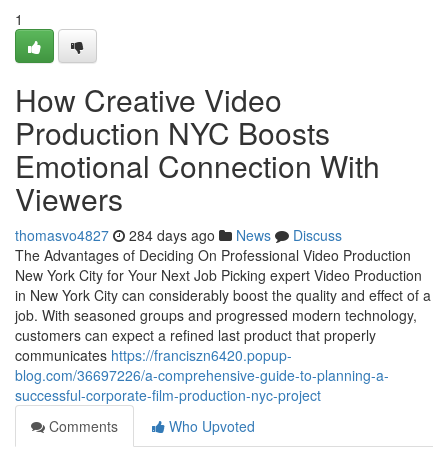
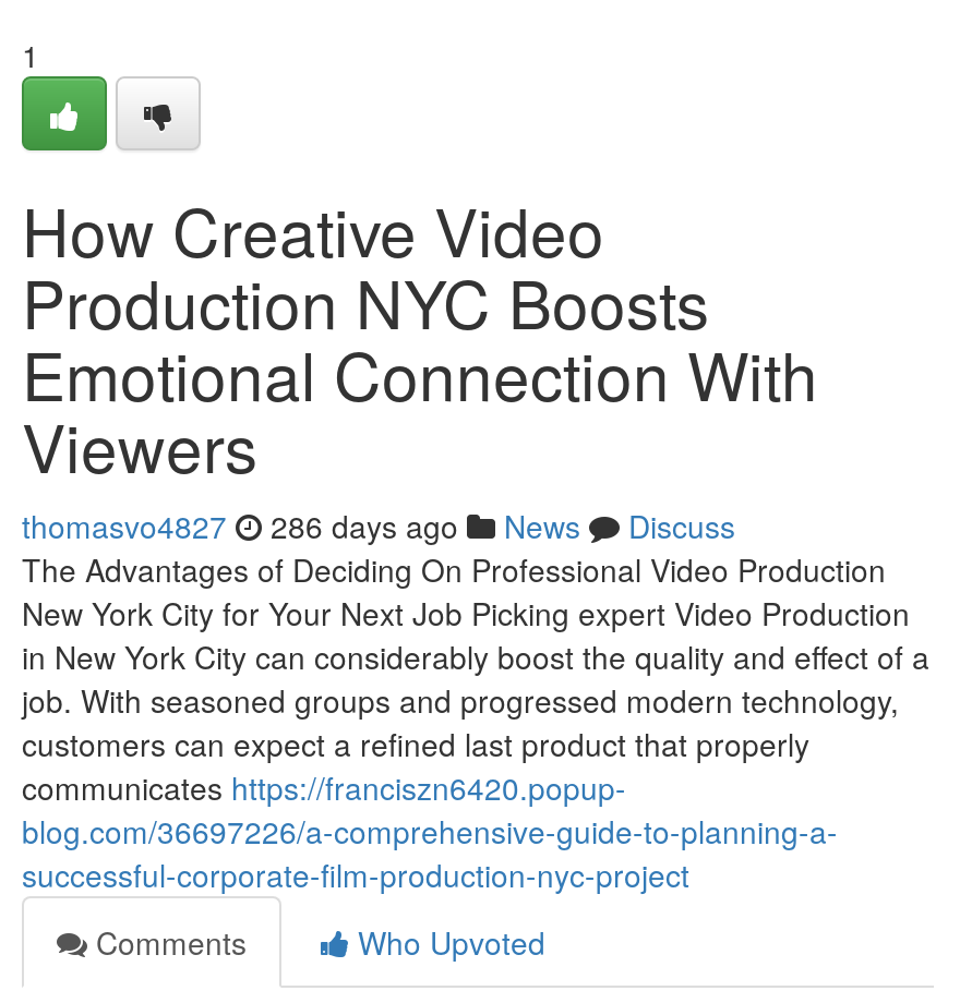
[15,225,342,245] thomasvo4827 284 days ago News Discuss -> [22,504,735,547] thomasvo4827 286 days ago News Discuss

